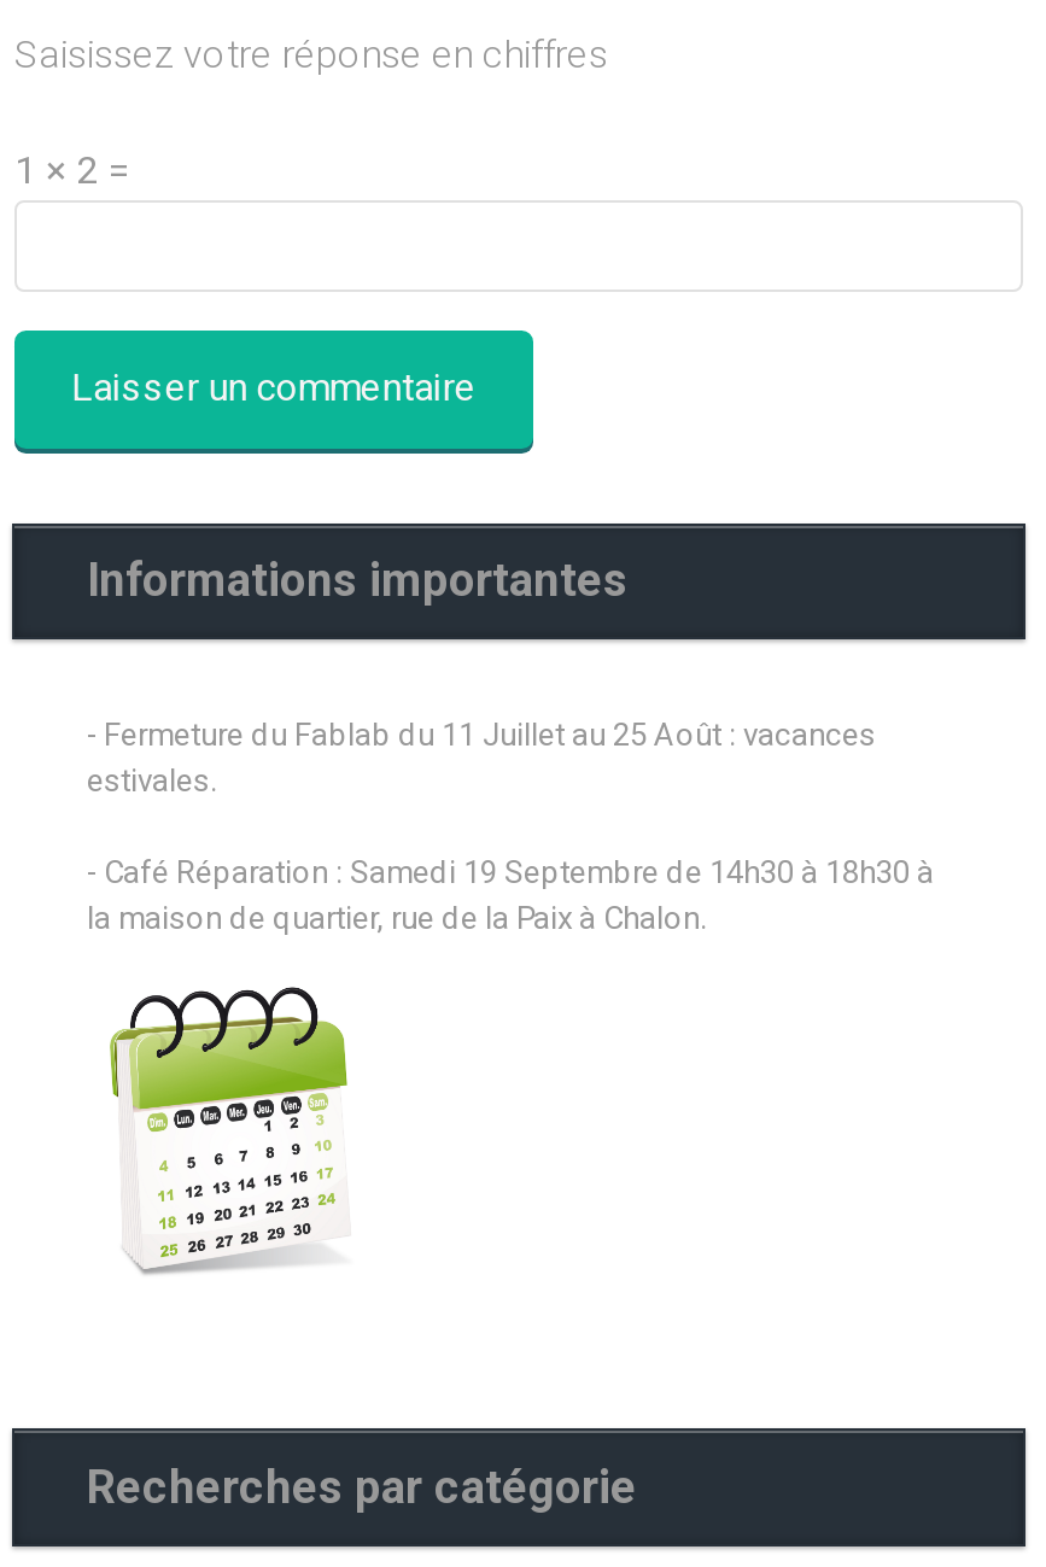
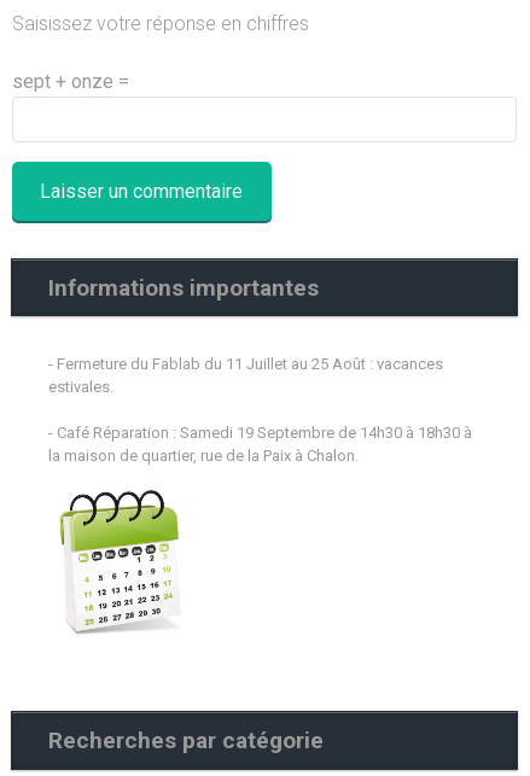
[14,148,130,194] 1 × 2 = -> [12,70,129,93] sept + onze =

